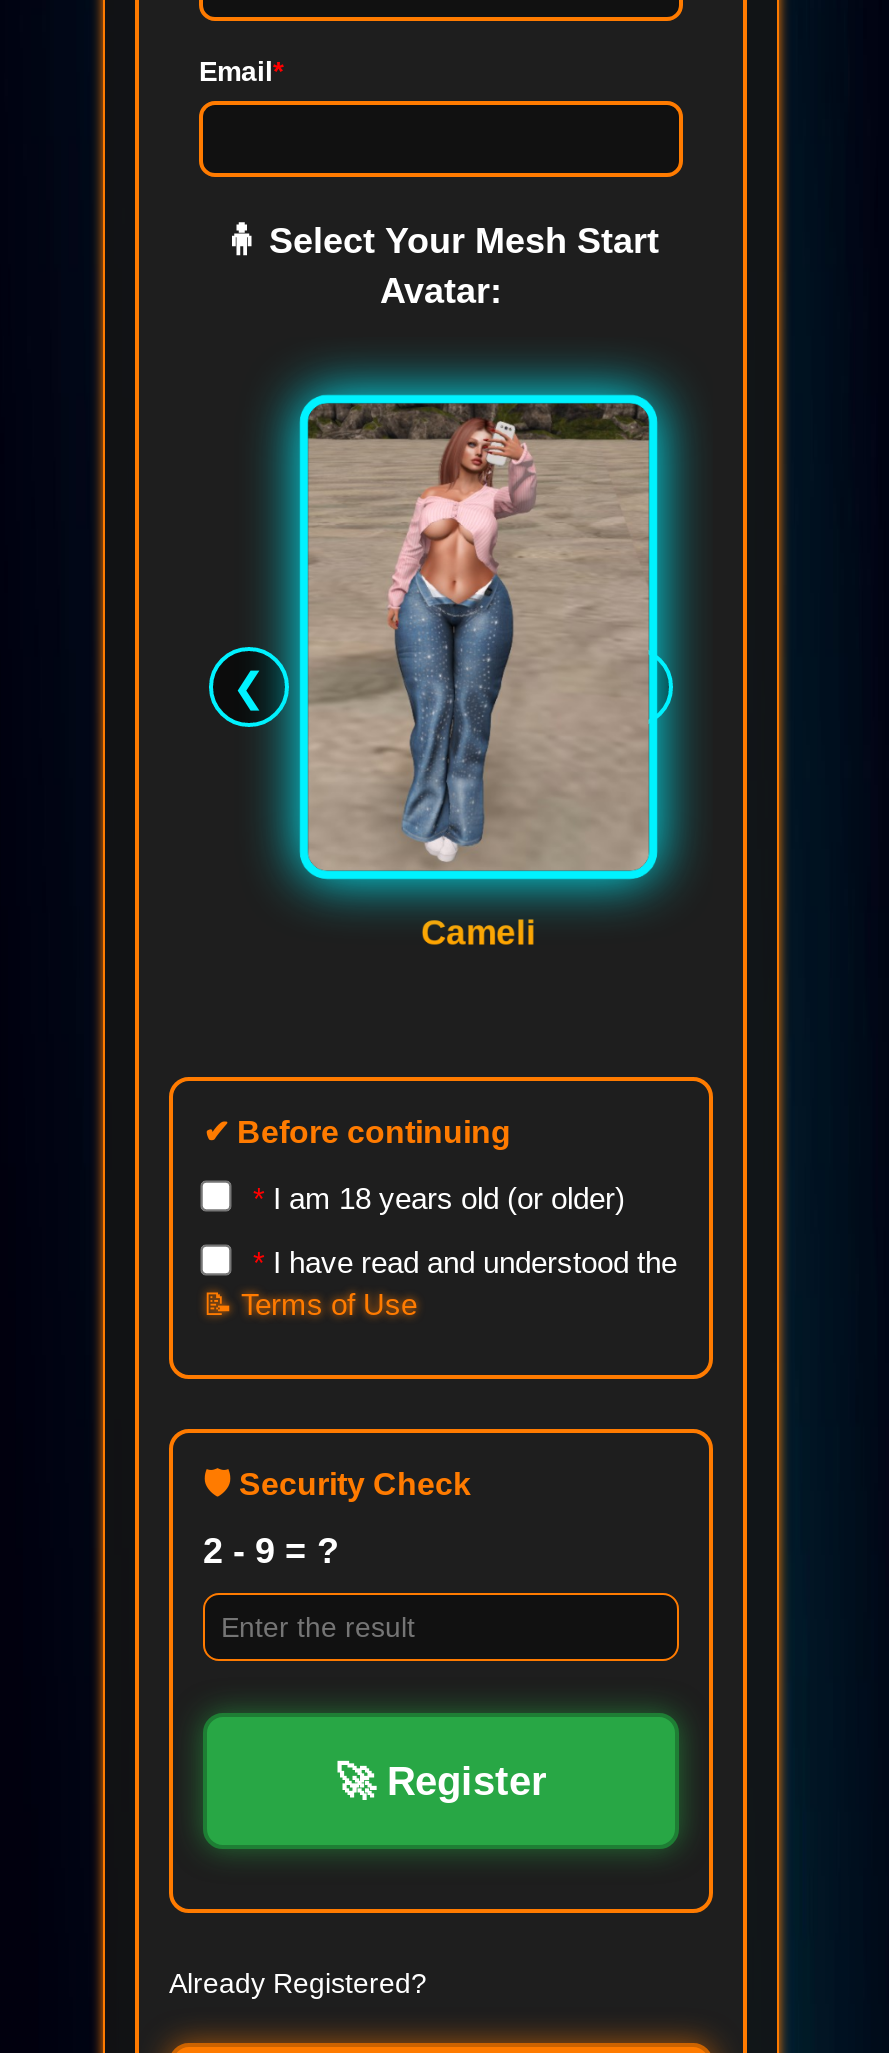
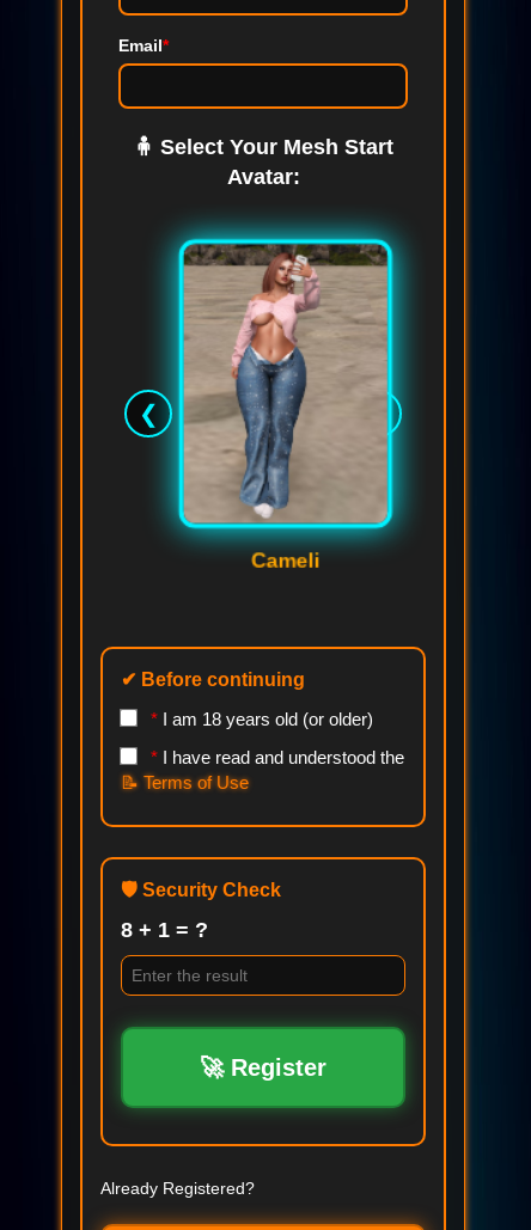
[203,1531,339,1571] 2 - 9 = ? -> [121,918,208,942] 8 + 1 = ?

